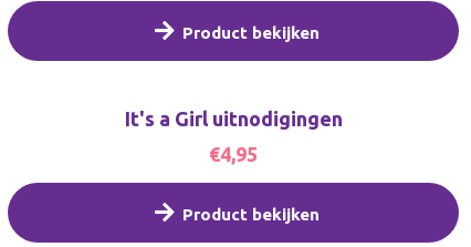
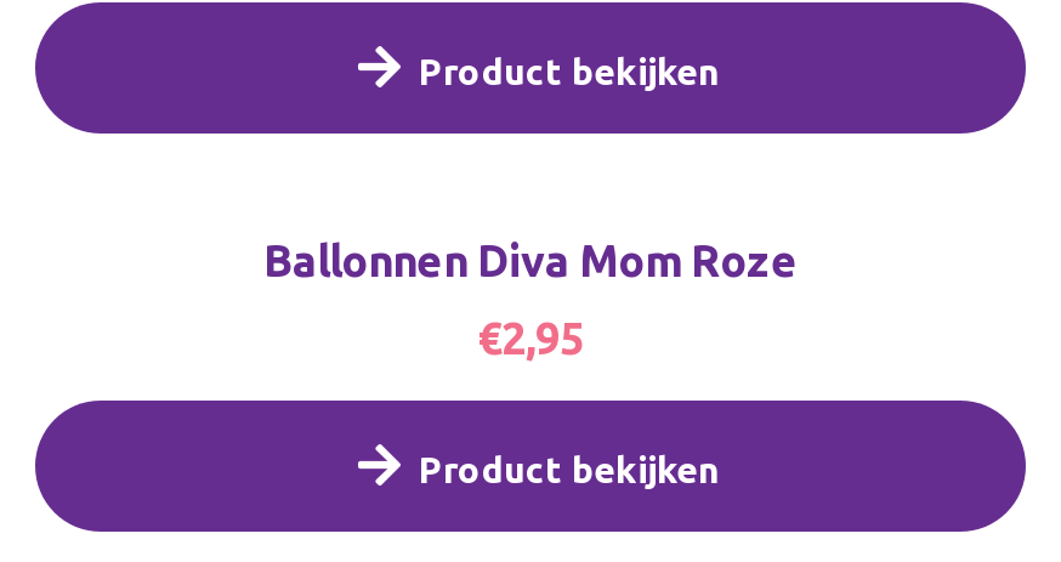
[124,107,342,129] It's a Girl uitnodigingen -> [263,235,798,283] Ballonnen Diva Mom Roze
[209,142,258,165] €4,95 -> [477,312,584,361] €2,95

